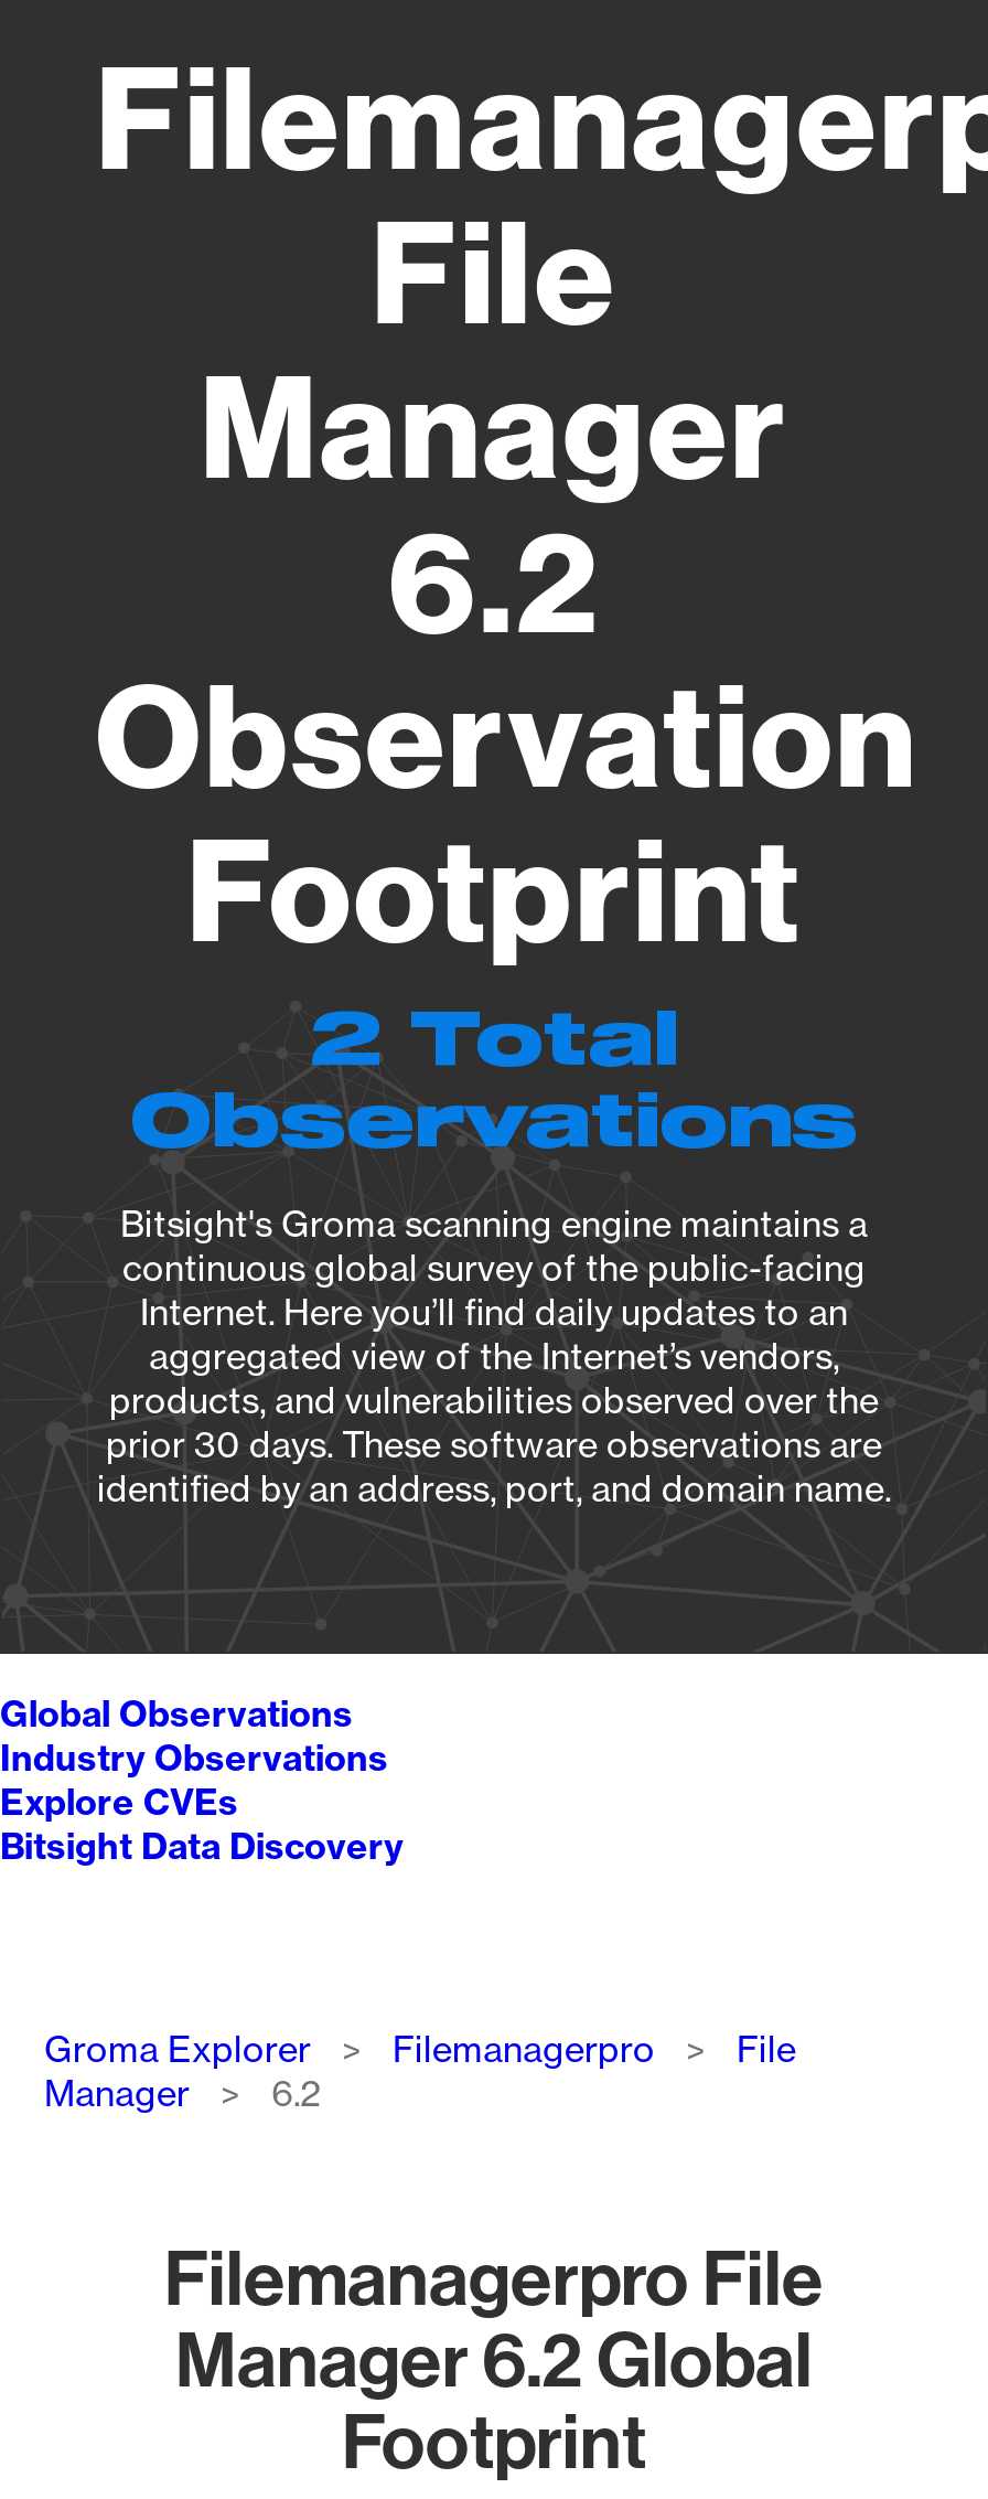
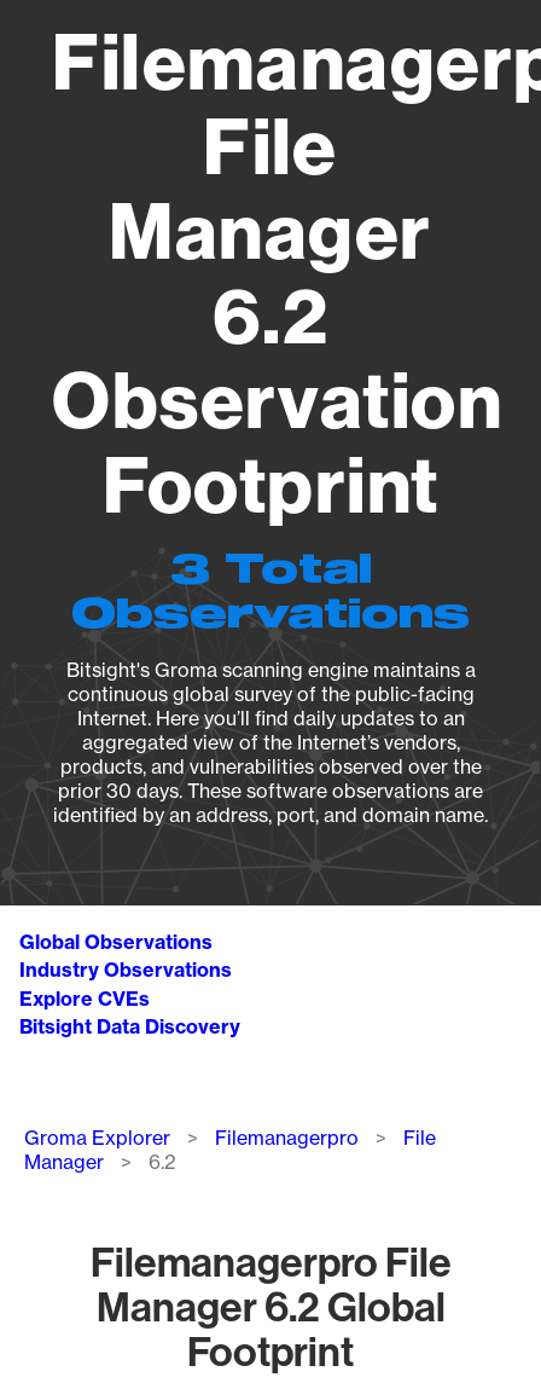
[310,1005,678,1080] 2 Total -> [170,550,371,591] 3 Total

